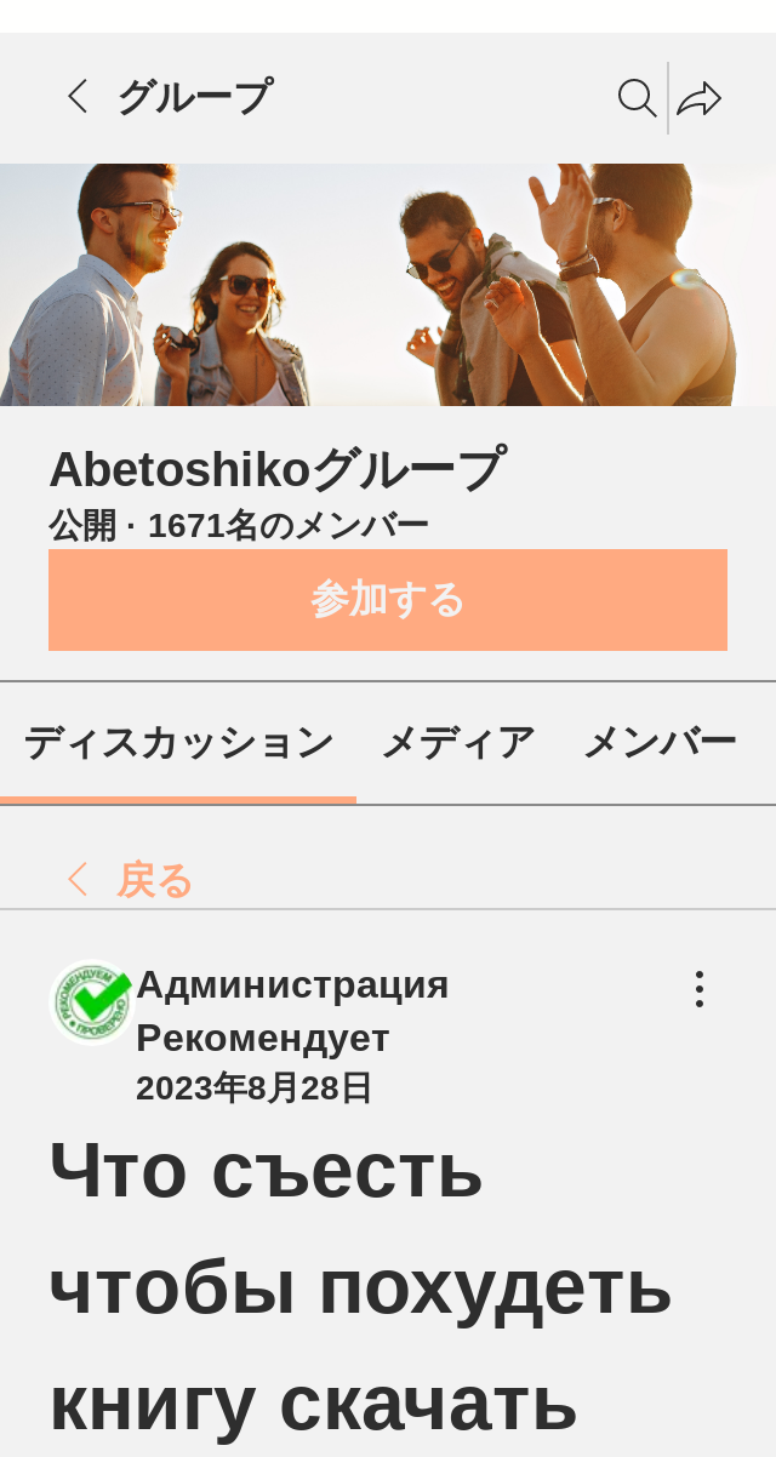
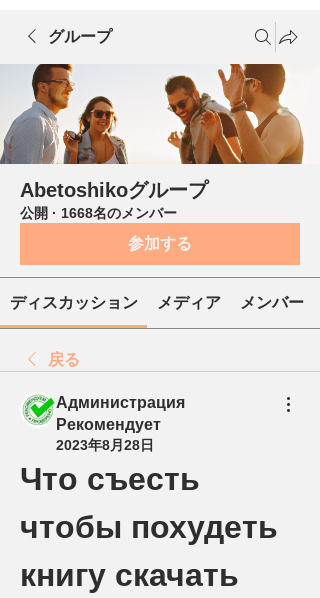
[48,505,429,544] 公開 · 1671名のメンバー -> [20,205,177,221] 公開 · 1668名のメンバー

